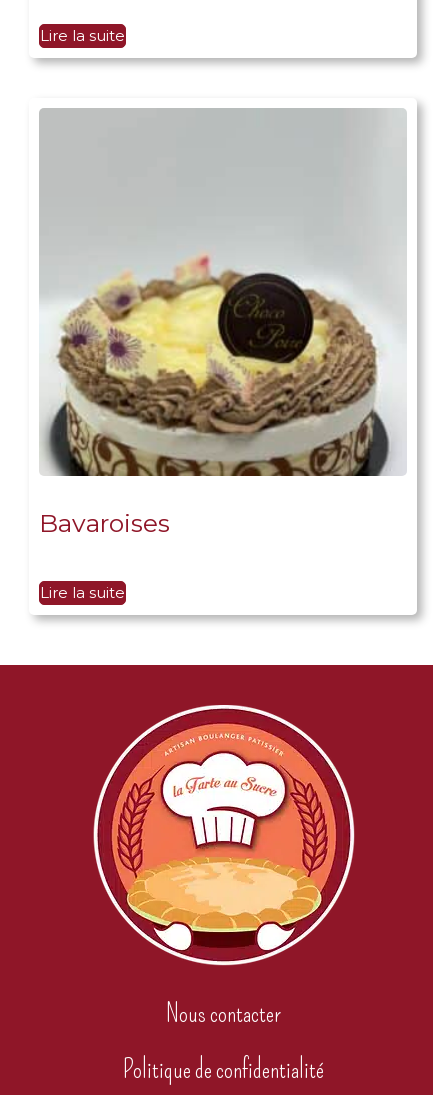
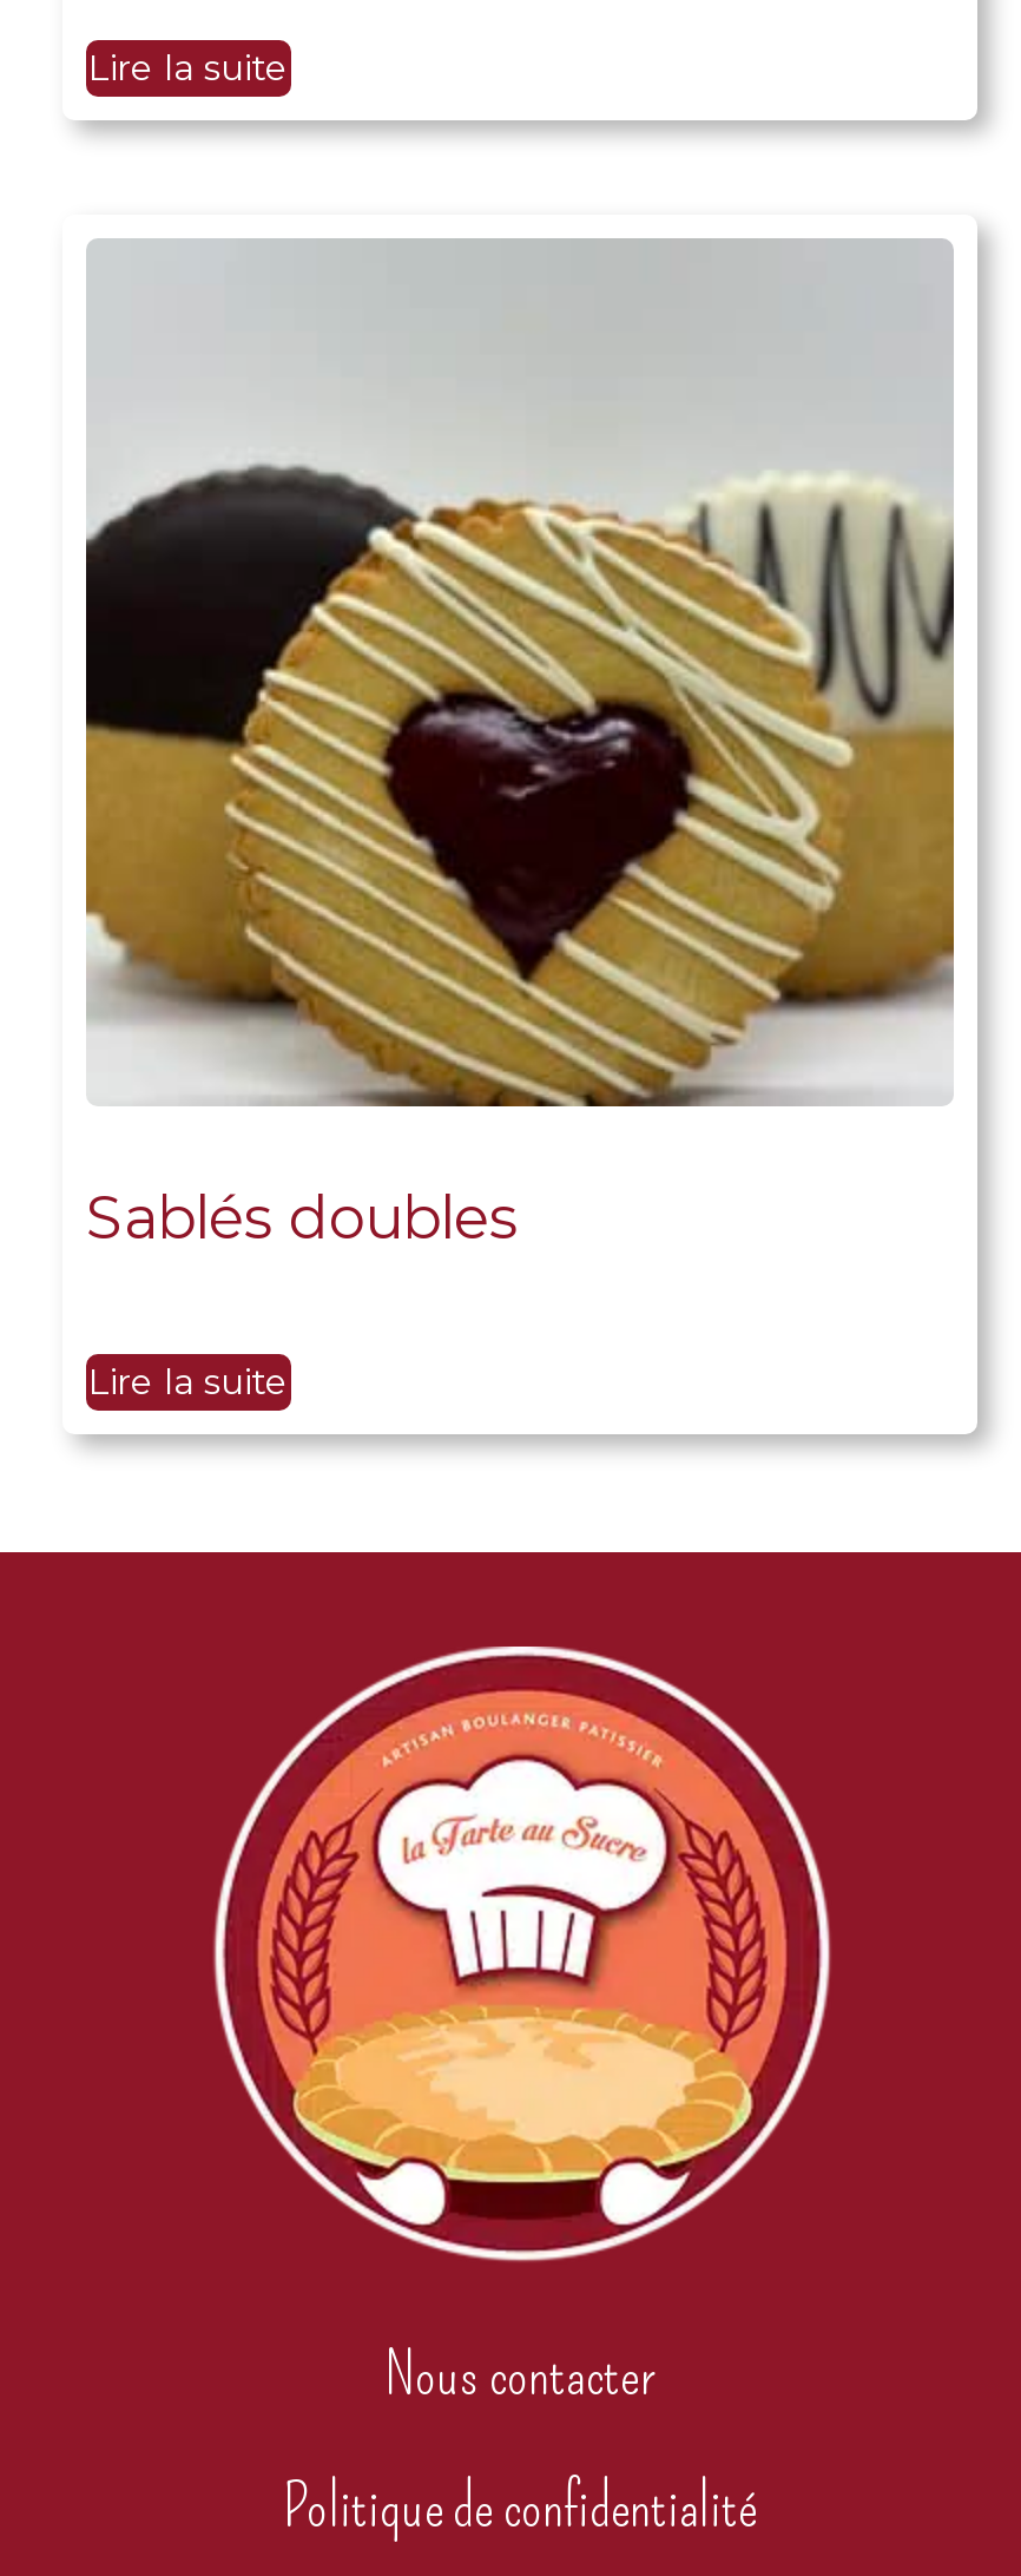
[39,200,407,538] [image] | Bavaroises -> [84,455,956,1253] [image] | Sablés doubles

